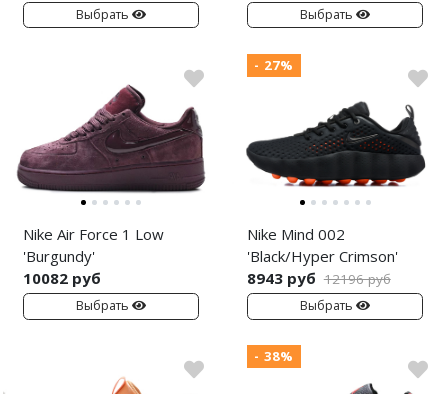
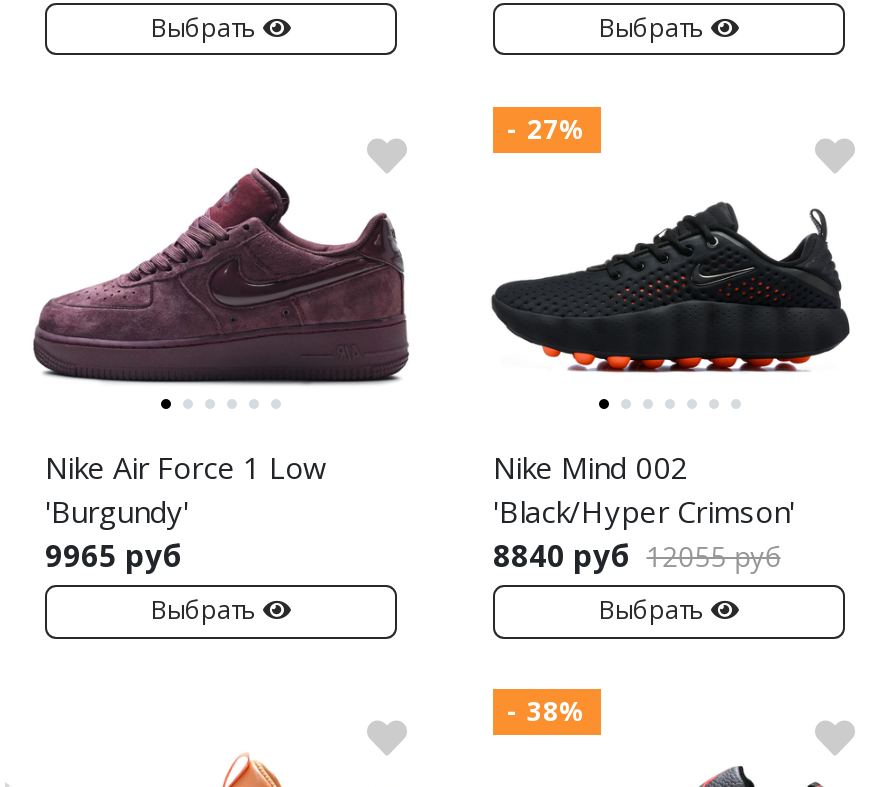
[23,268,101,288] 10082 руб -> [45,535,183,575] 9965 руб
[247,268,391,288] 8943 руб 12196 руб -> [493,535,781,575] 8840 руб 12055 руб

